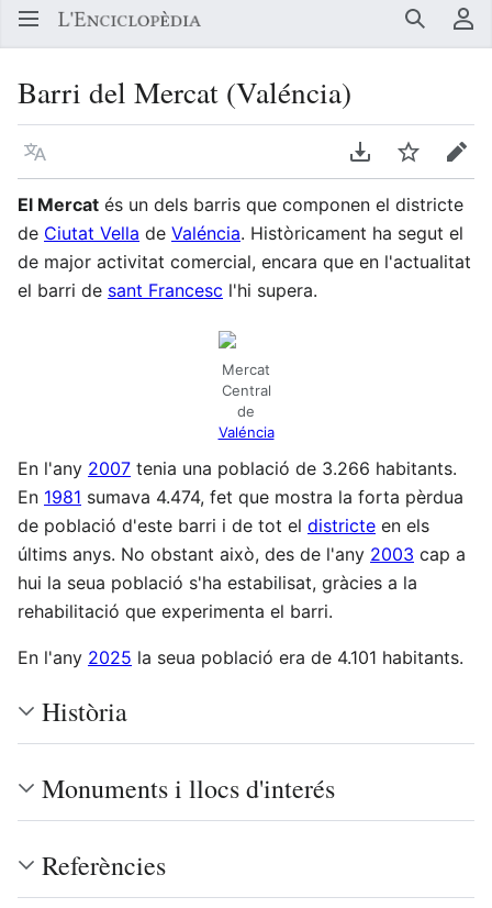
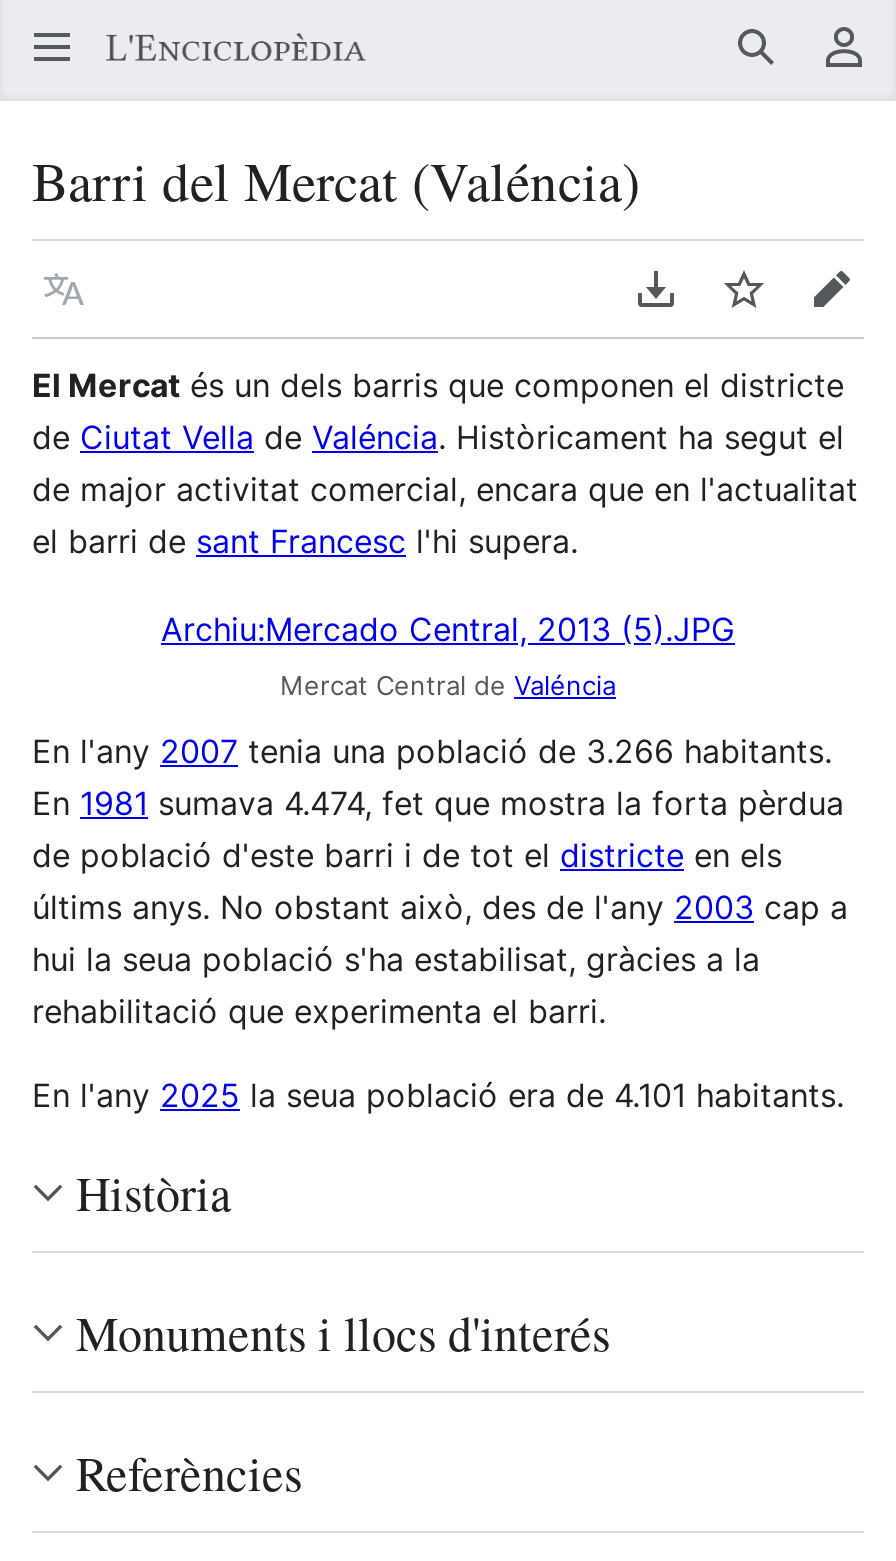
[218,361,274,441] Mercat | Central | de | Valéncia -> [161,608,735,701] Archiu:Mercado Central, 2013 (5).JPG | Mercat Central de Valéncia

